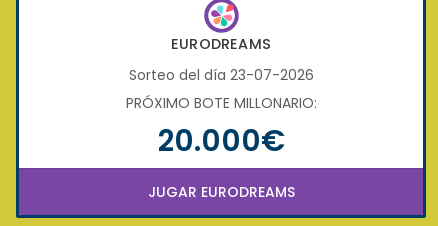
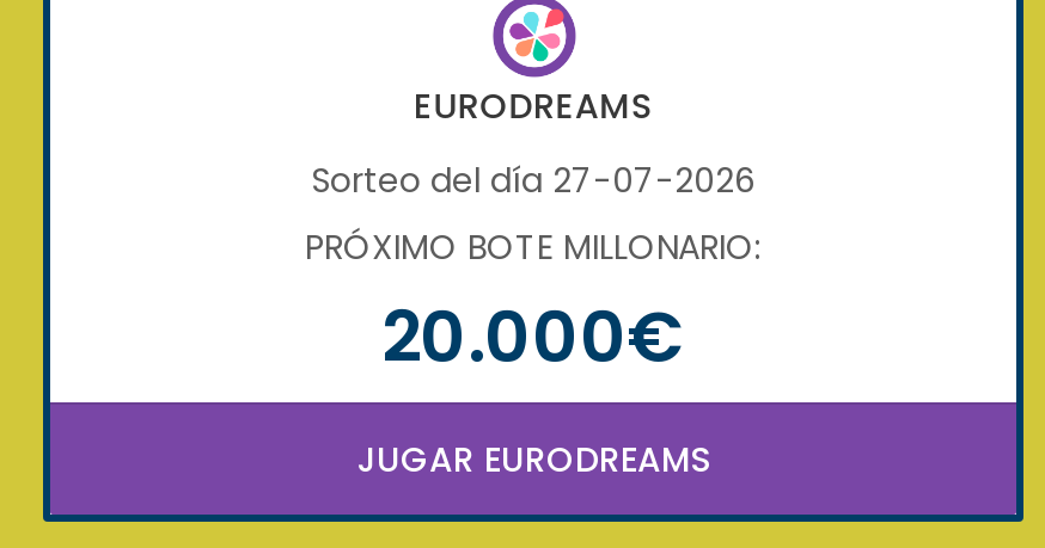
[128,65,313,85] Sorteo del día 23-07-2026 -> [311,156,756,204] Sorteo del día 27-07-2026

